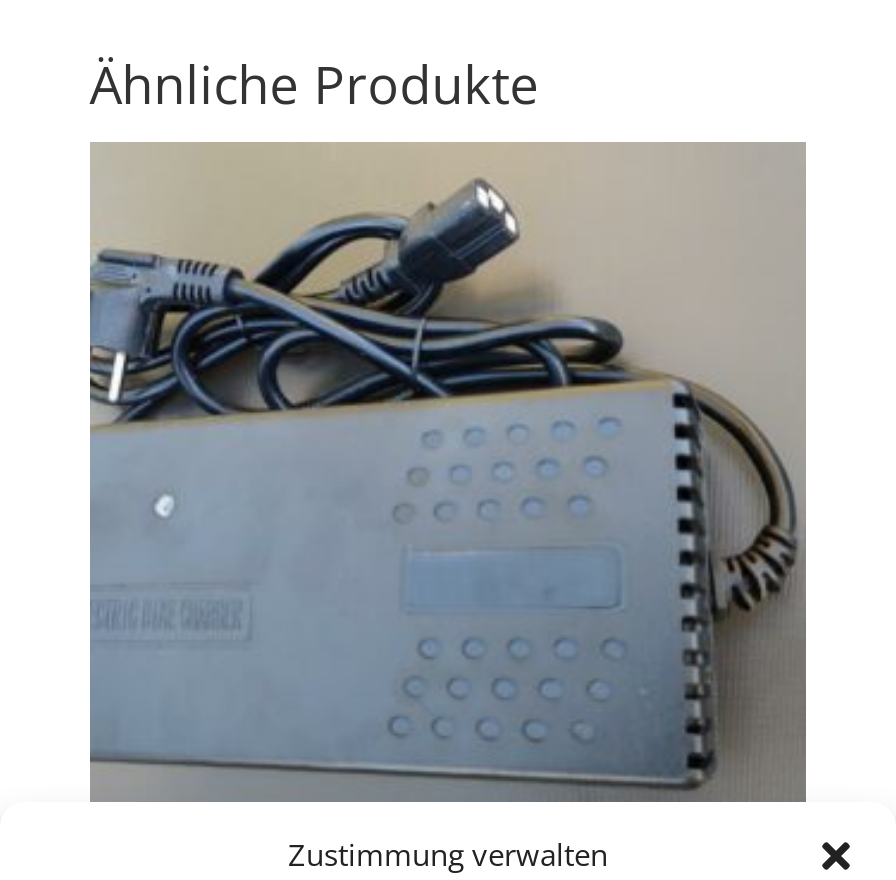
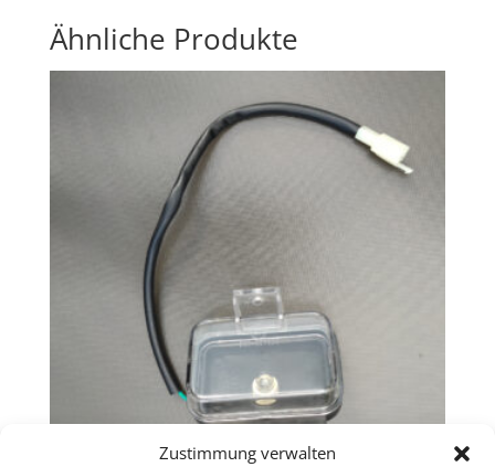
[90,142,806,802] [image] -> [50,71,444,424] [image]

